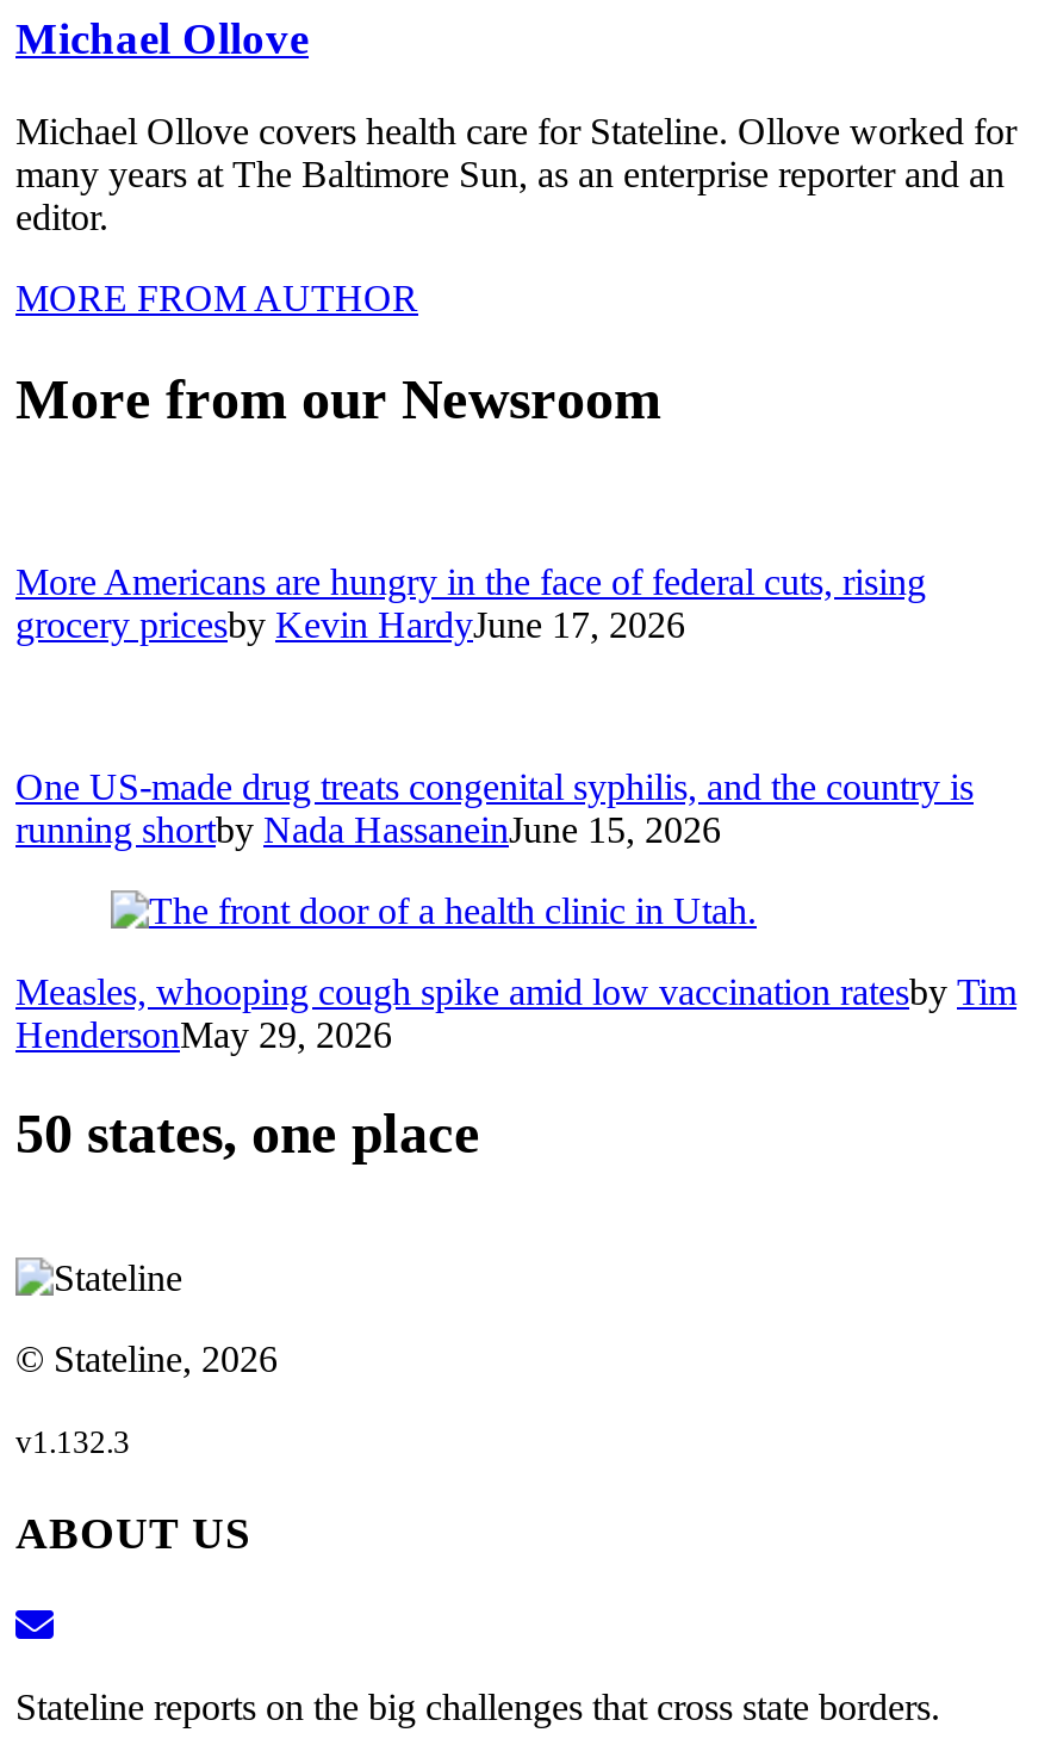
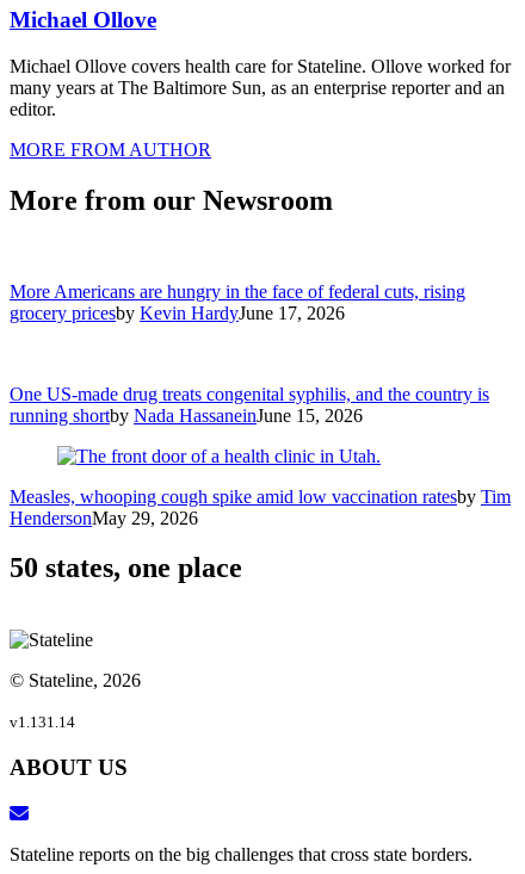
[15,1425,130,1461] v1.132.3 -> [10,713,75,731] v1.131.14

